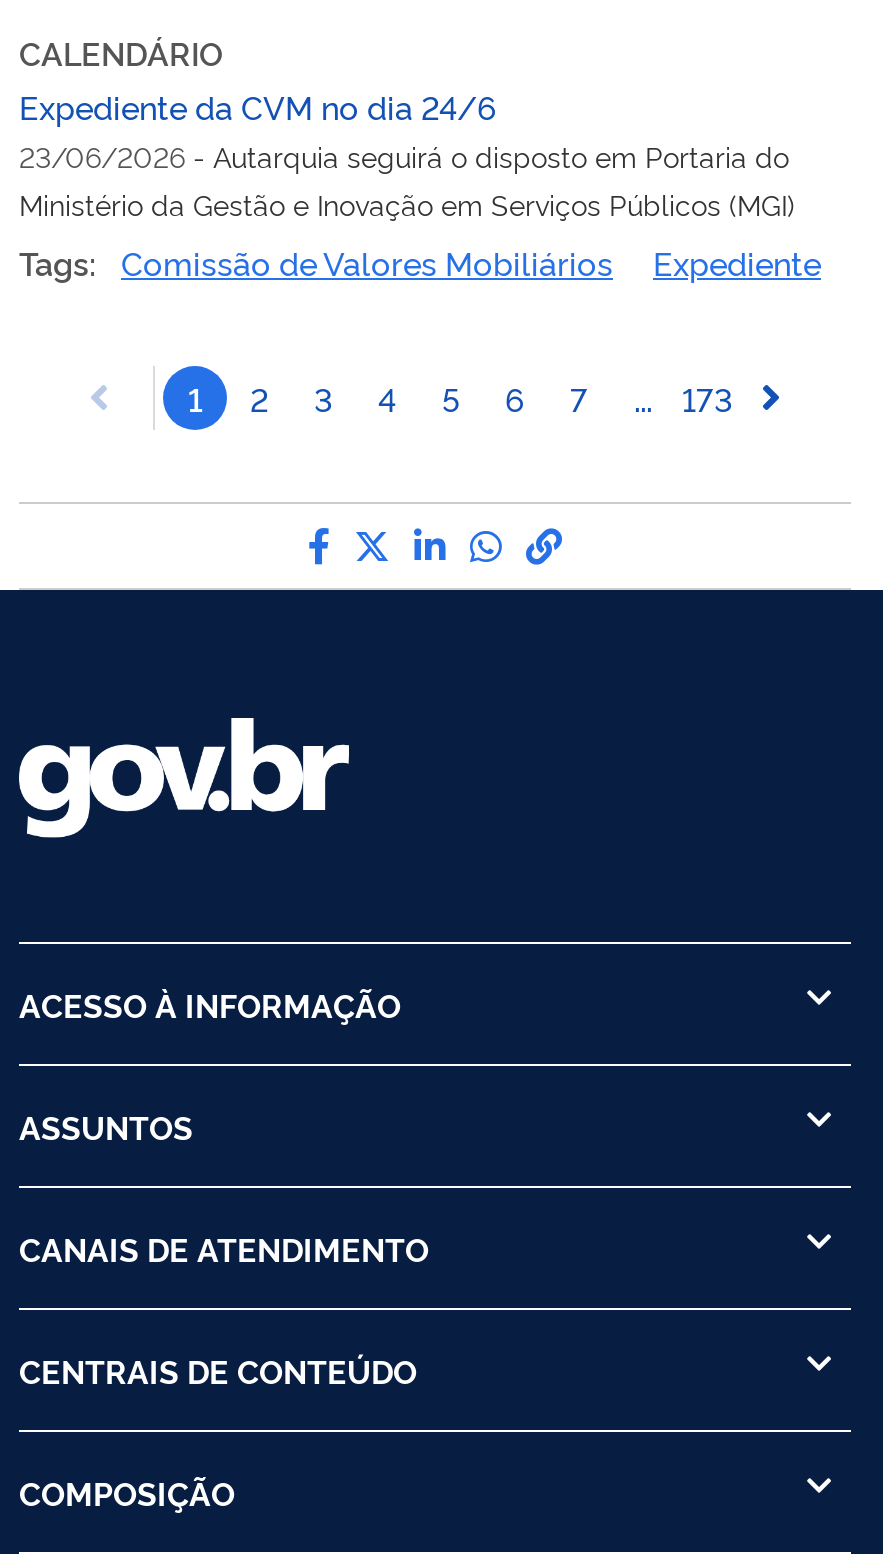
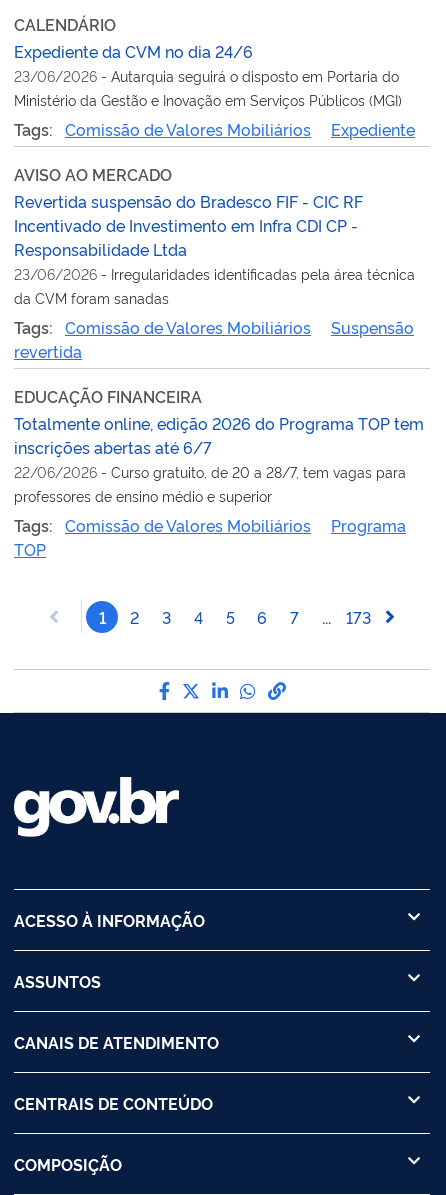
none -> [14,163,424,560] AVISO AO MERCADO | Revertida suspensão do Bradesco FIF - CIC RF | Incentivado de Investimento em Infra CDI CP - | Responsabilidade Ltda | 23/06/2026 - Irregularidades identificadas pela área técnica | da CVM foram sanadas | Tags: Comissão de Valores Mobiliários | Suspensão | revertida | EDUCAÇÃO FINANCEIRA | Totalmente online, edição 2026 do Programa TOP tem | inscrições abertas até 6/7 | 22/06/2026 - Curso gratuito, de 20 a 28/7, tem vagas para | professores de ensino médio e superior | Tags: Comissão de Valores Mobiliários | Programa | TOP

